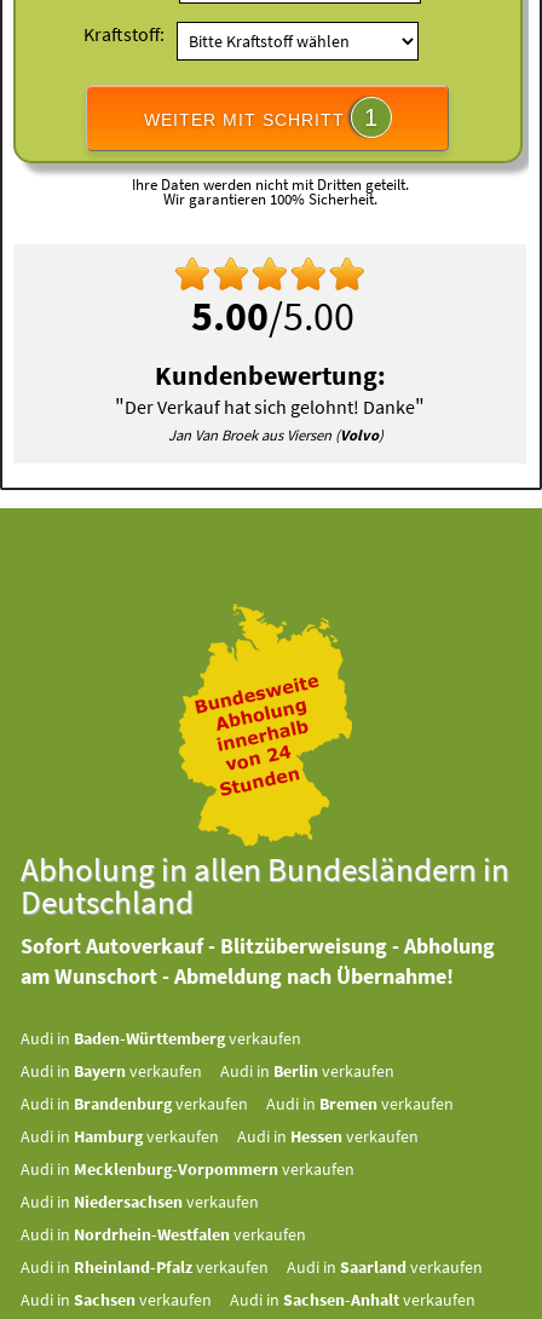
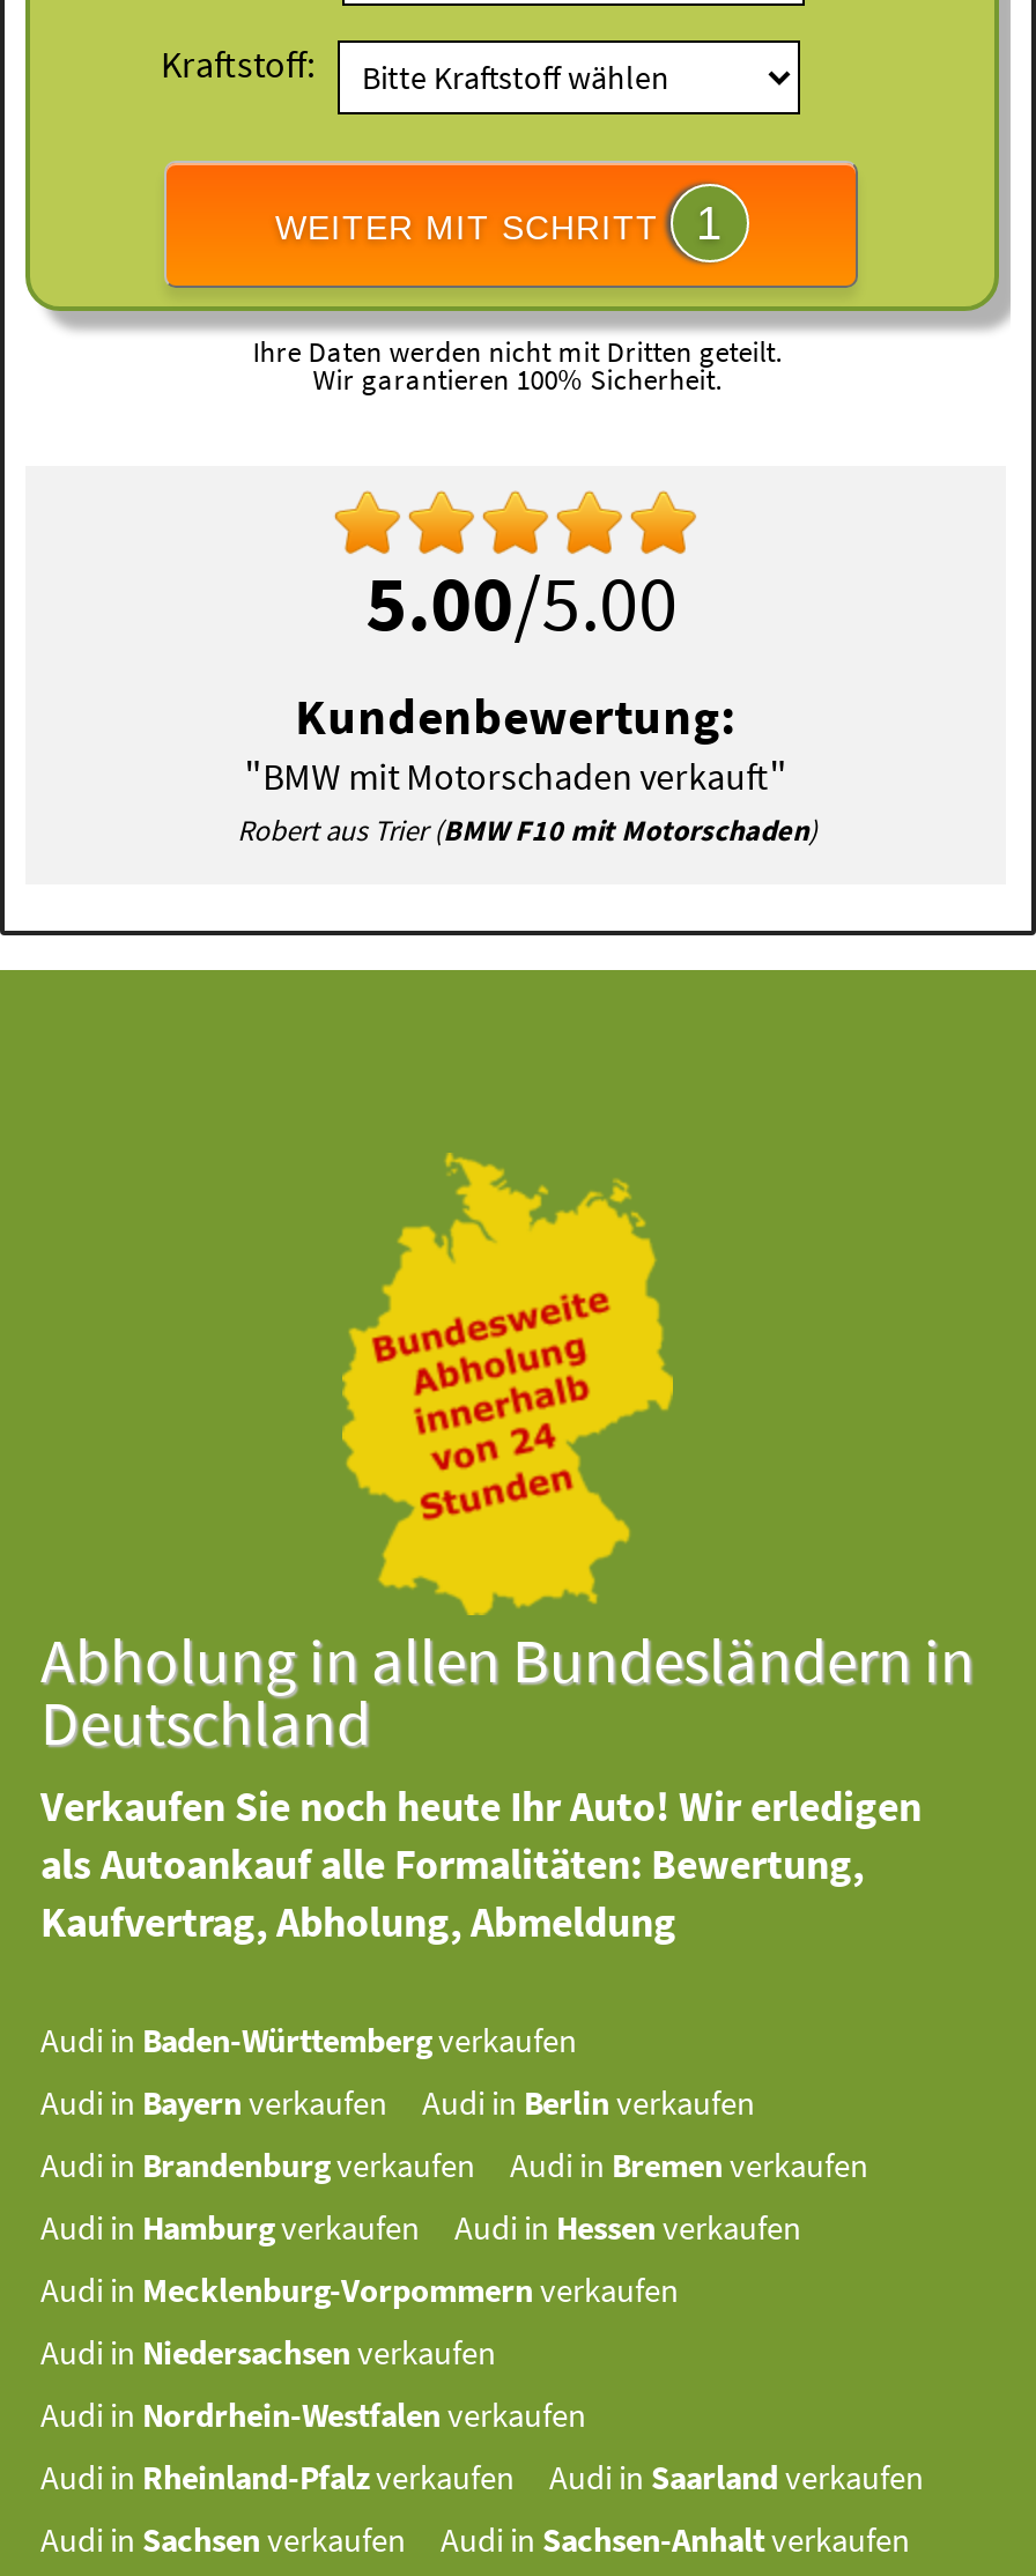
[115,393,425,445] "Der Verkauf hat sich gelohnt! Danke" | Jan Van Broek aus Viersen (Volvo) -> [237,749,818,848] "BMW mit Motorschaden verkauft" | Robert aus Trier (BMW F10 mit Motorschaden)
[21,932,495,990] Sofort Autoverkauf - Blitzüberweisung - Abholung | am Wunschort - Abmeldung nach Übernahme! -> [40,1780,922,1948] Verkaufen Sie noch heute Ihr Auto! Wir erledigen | als Autoankauf alle Formalitäten: Bewertung, | Kaufvertrag, Abholung, Abmeldung

